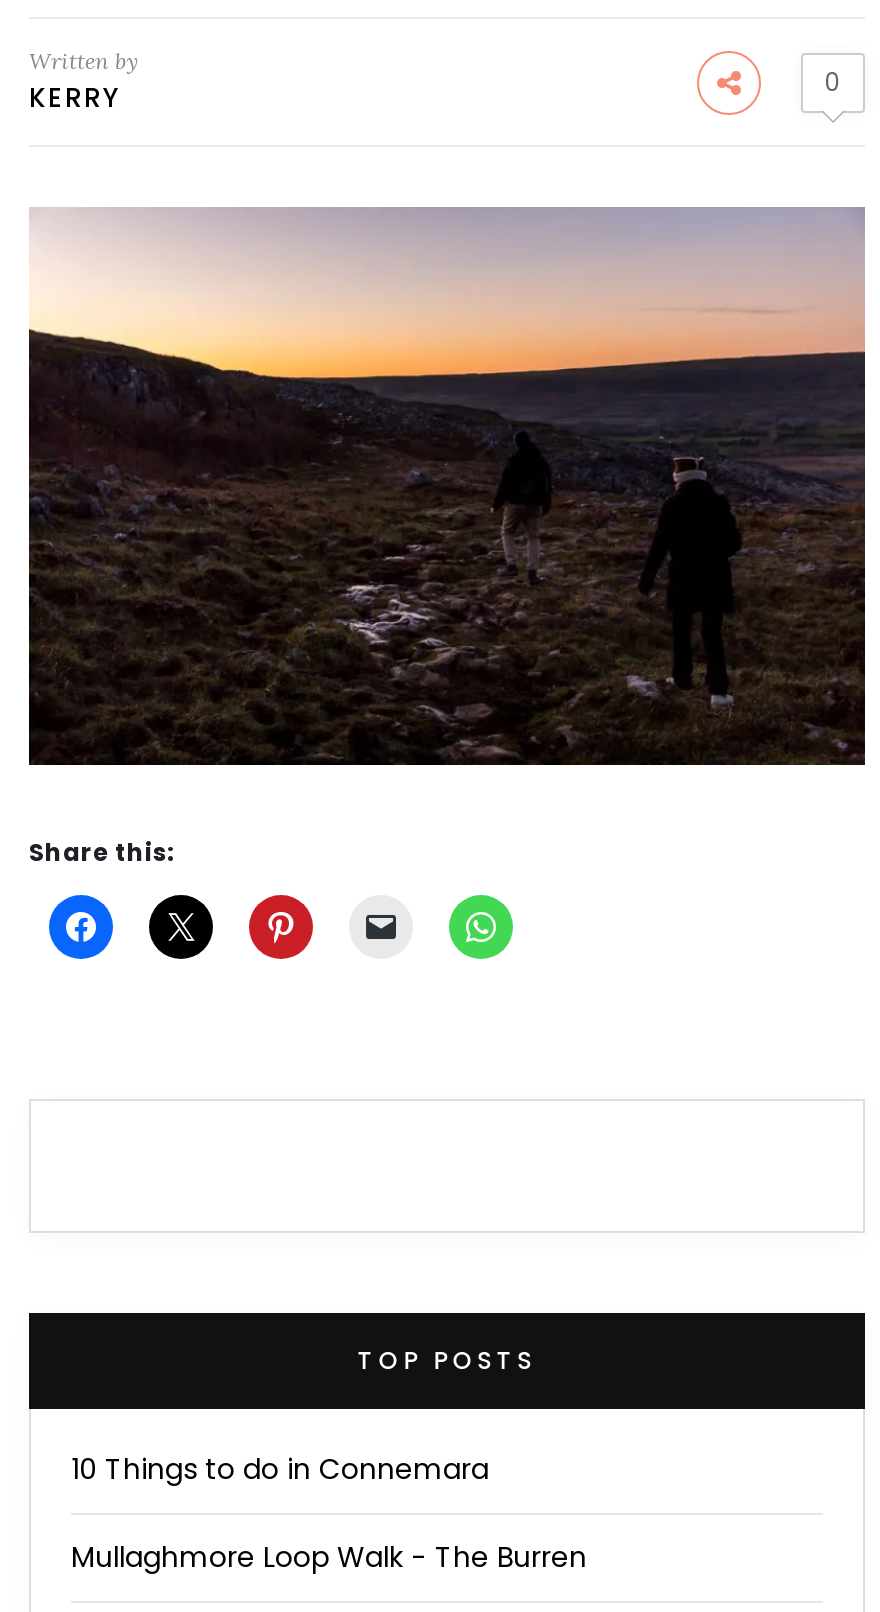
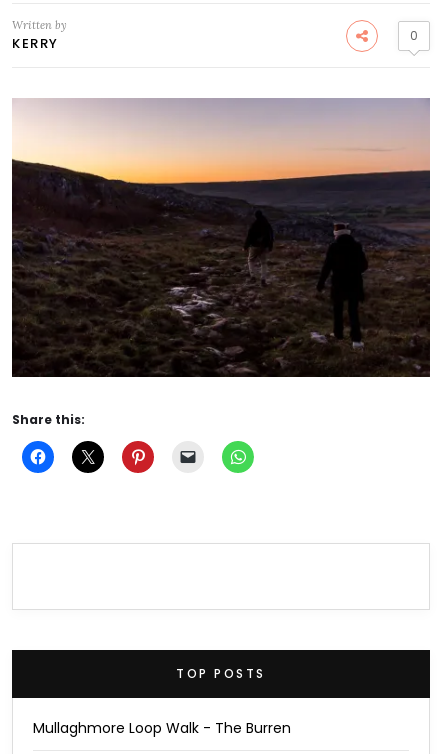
[71,1448,489,1488] 10 Things to do in Connemara -> none

